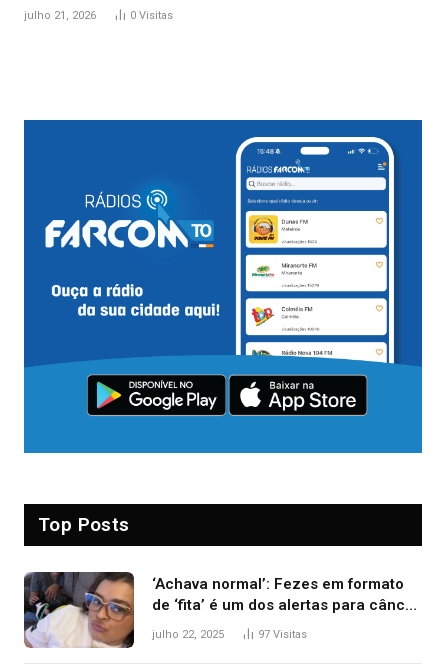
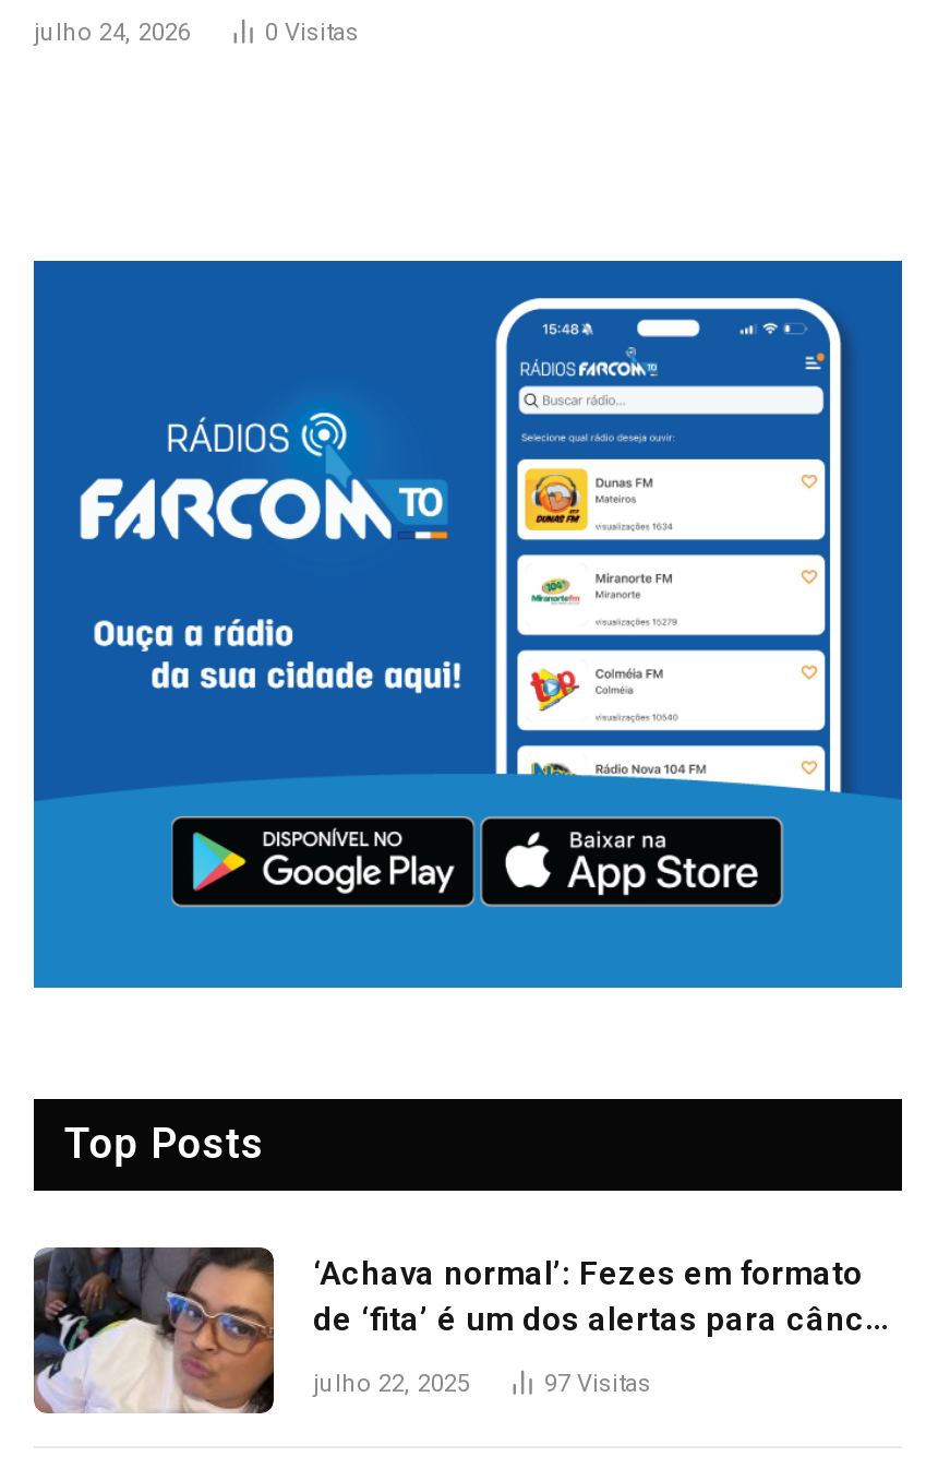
[24,9,96,22] julho 21, 2026 -> [34,19,191,47] julho 24, 2026

